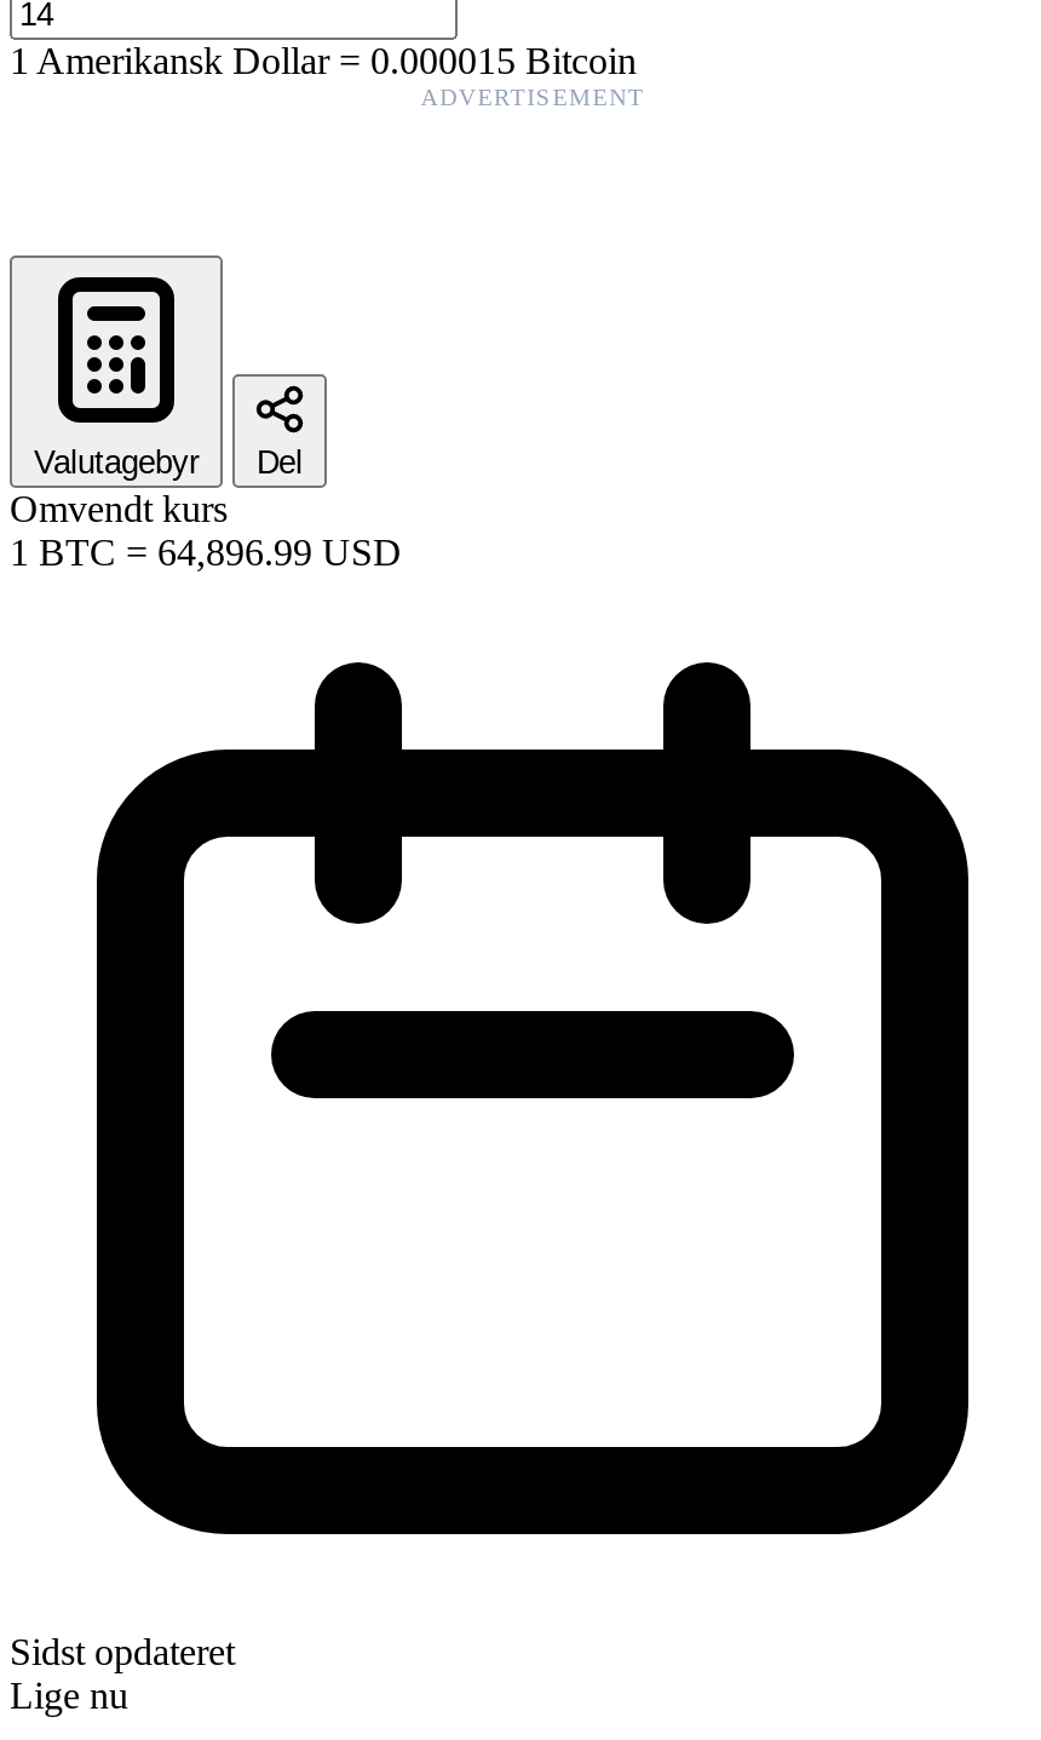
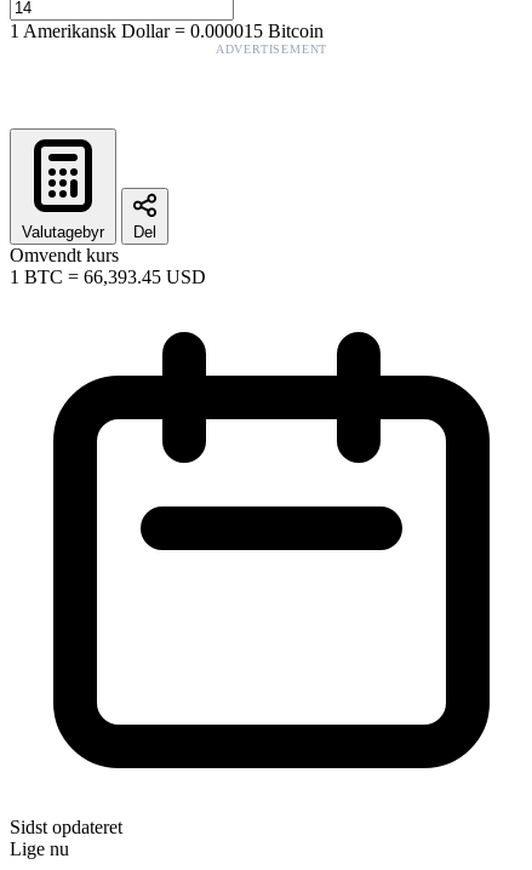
[10,531,402,572] 1 BTC = 64,896.99 USD -> [10,266,206,287] 1 BTC = 66,393.45 USD

